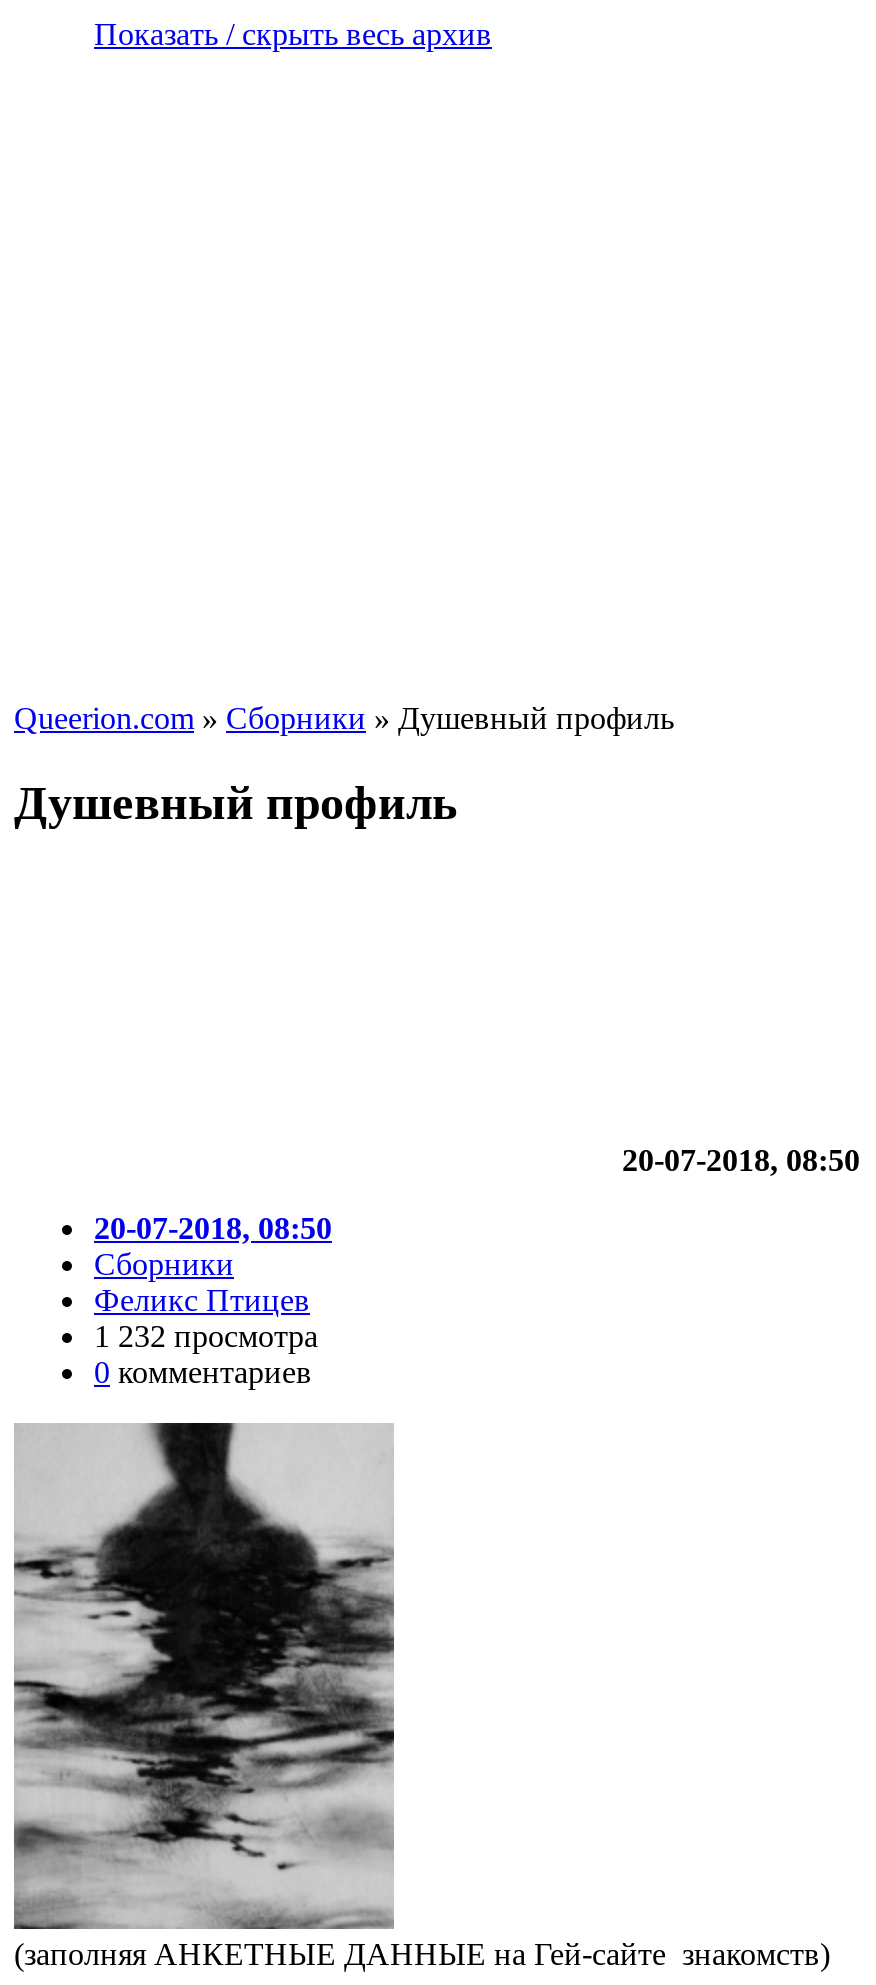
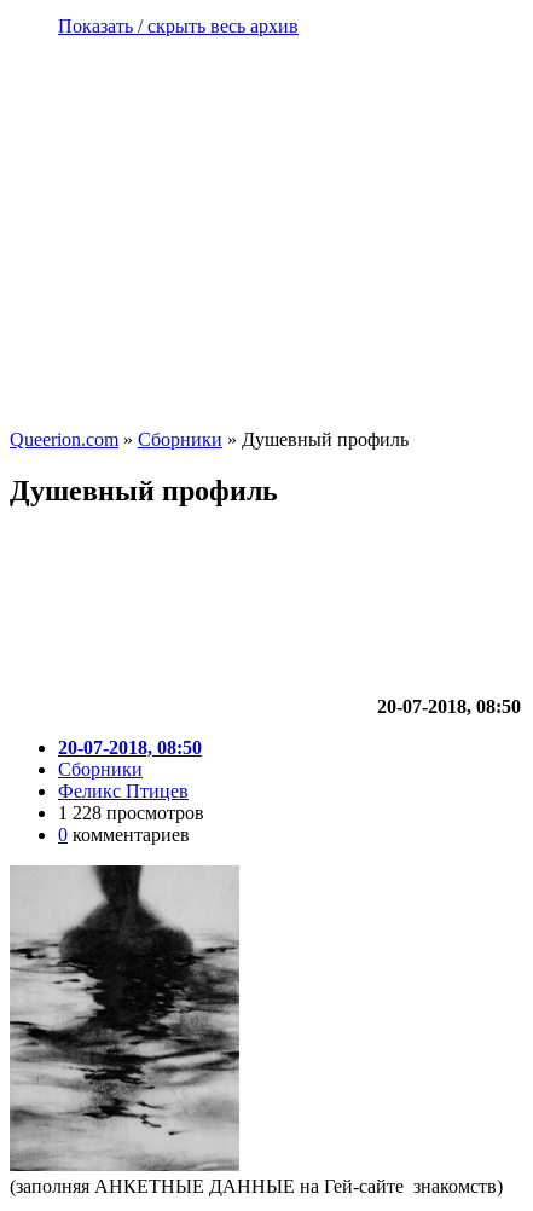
[94,1319,318,1353] 1 232 просмотра -> [58,802,204,823] 1 228 просмотров

